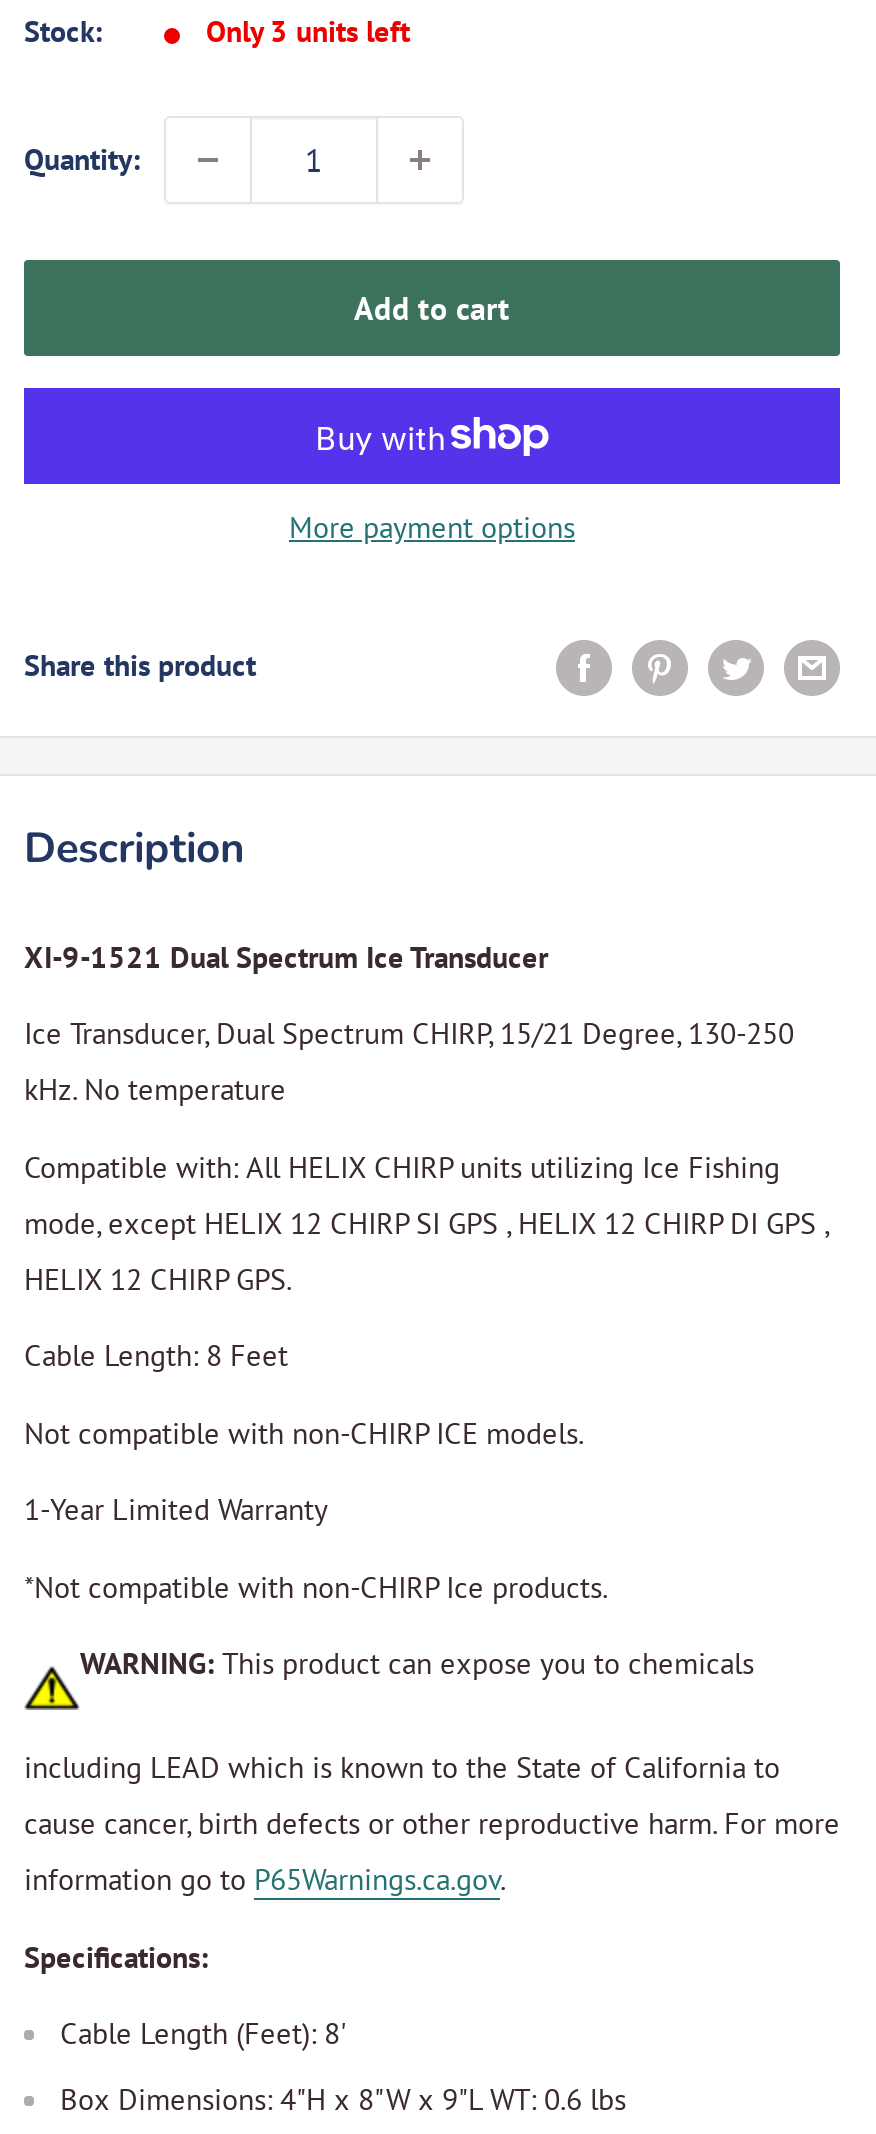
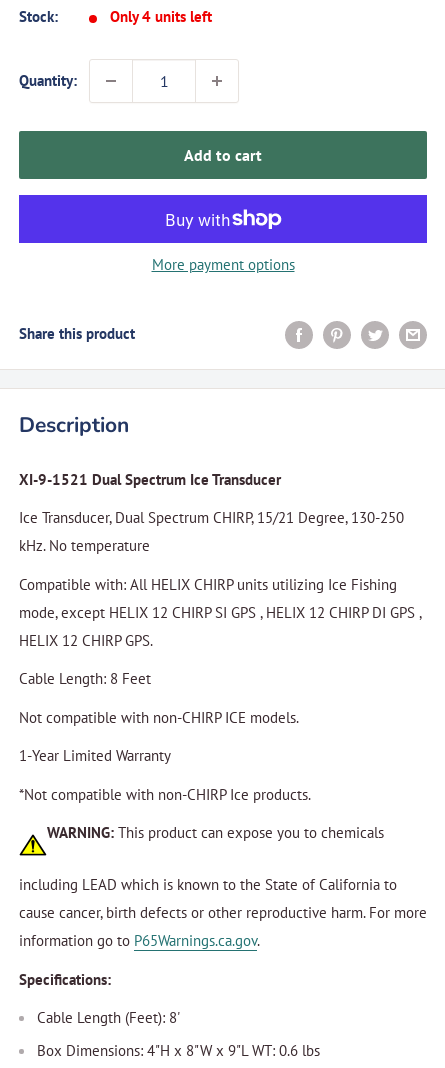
[206,13,410,51] Only 3 units left -> [110,7,212,26] Only 4 units left

